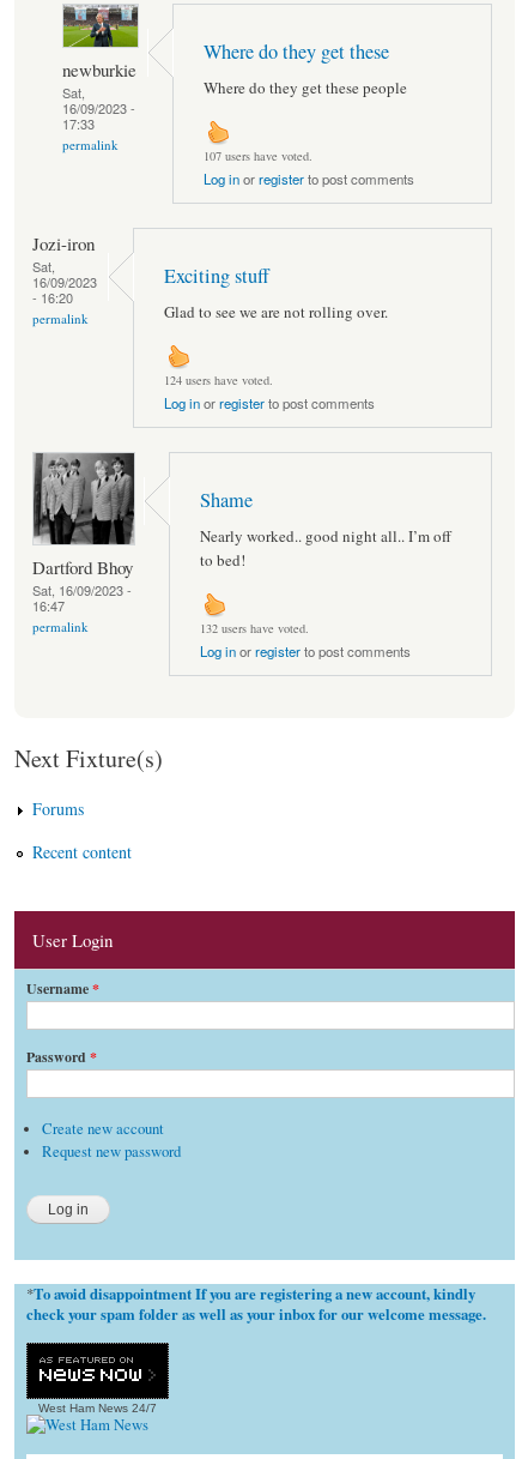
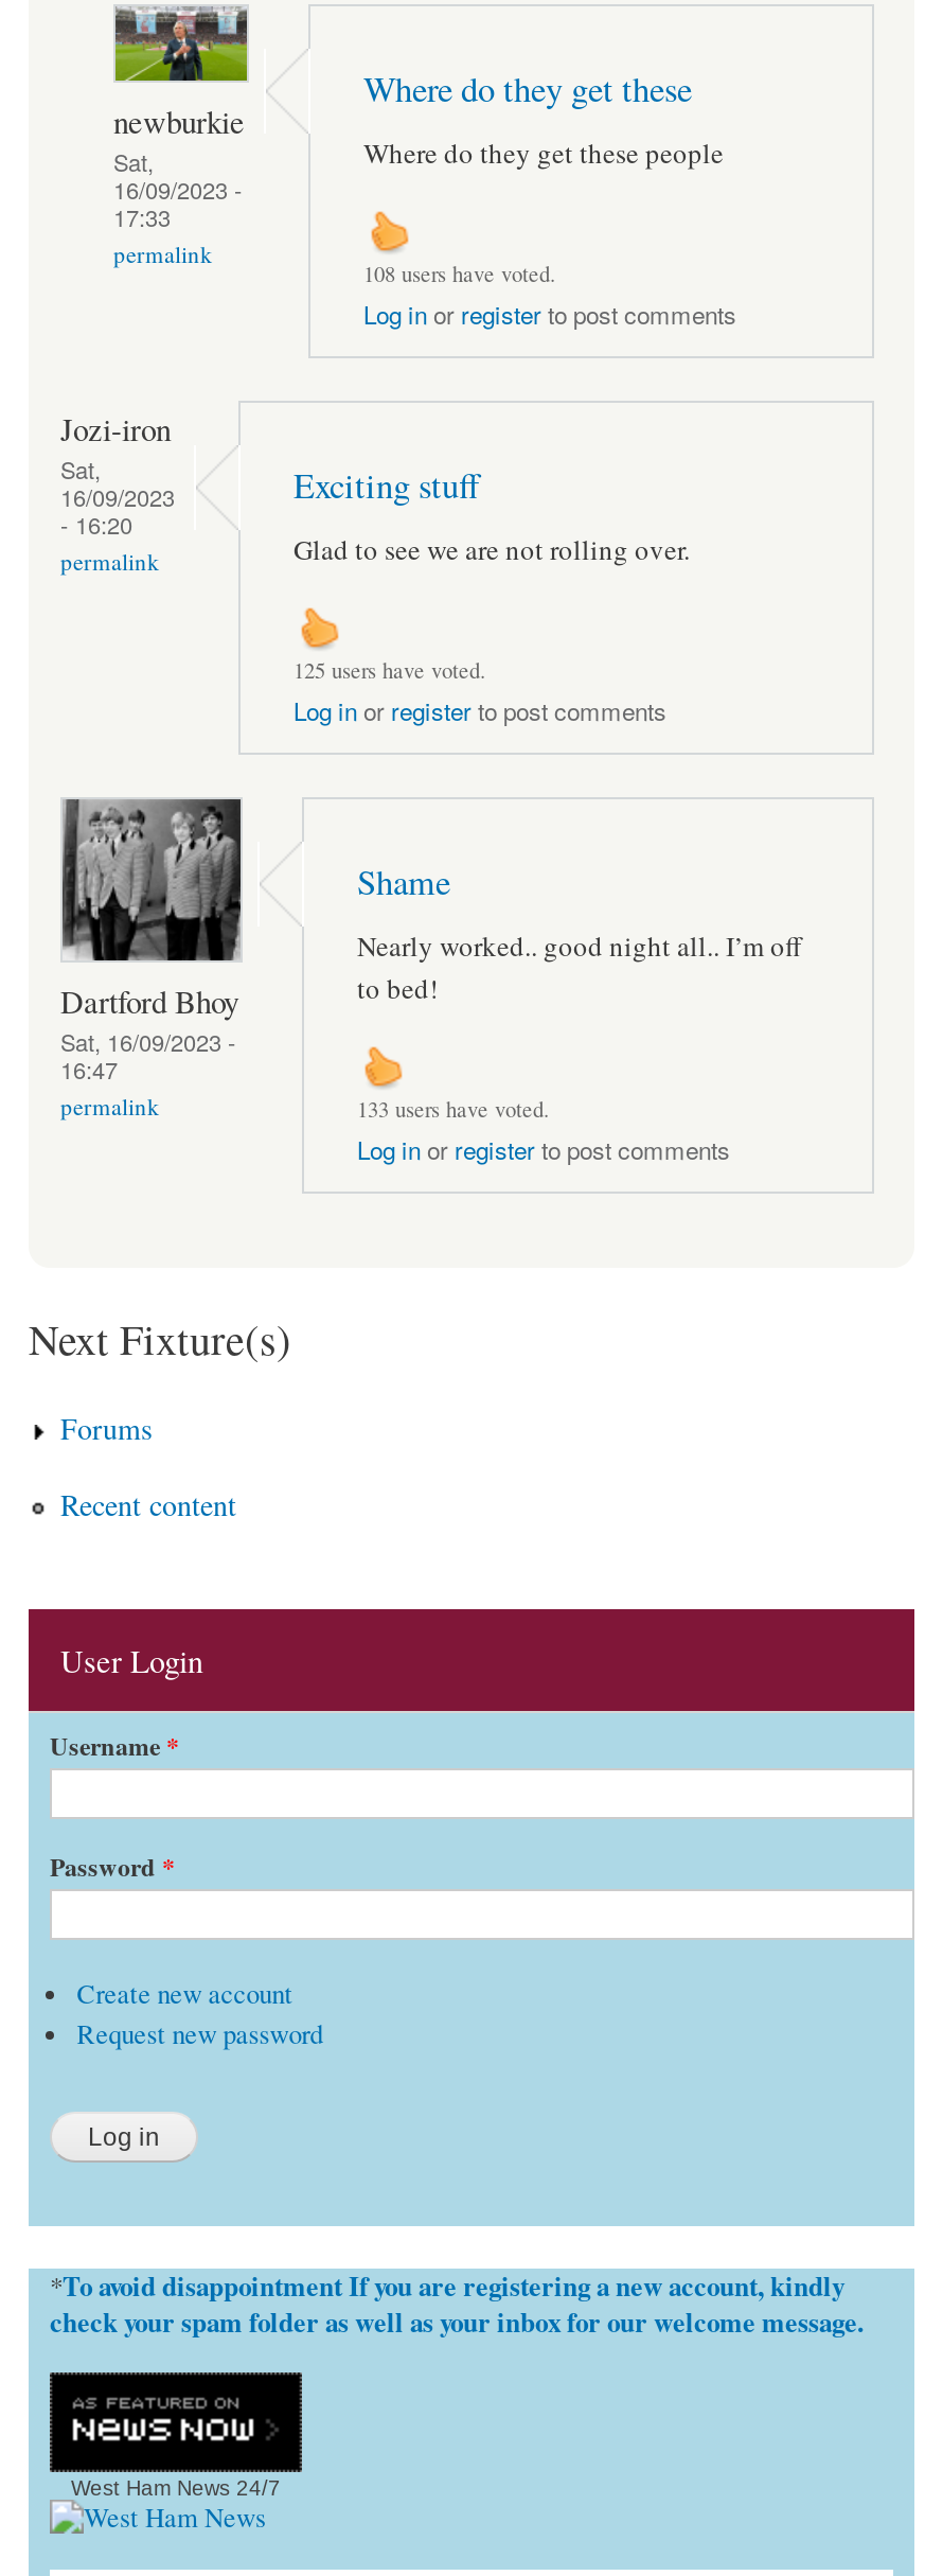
[204,148,312,165] 107 users have voted. -> [363,259,556,289] 108 users have voted.
[164,372,273,389] 124 users have voted. -> [293,656,486,685] 125 users have voted.
[200,620,309,637] 132 users have voted. -> [357,1095,550,1124] 133 users have voted.

